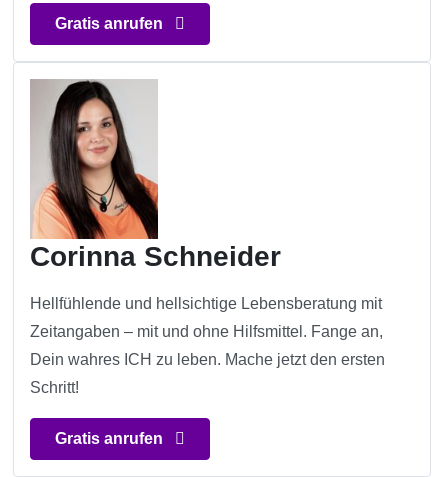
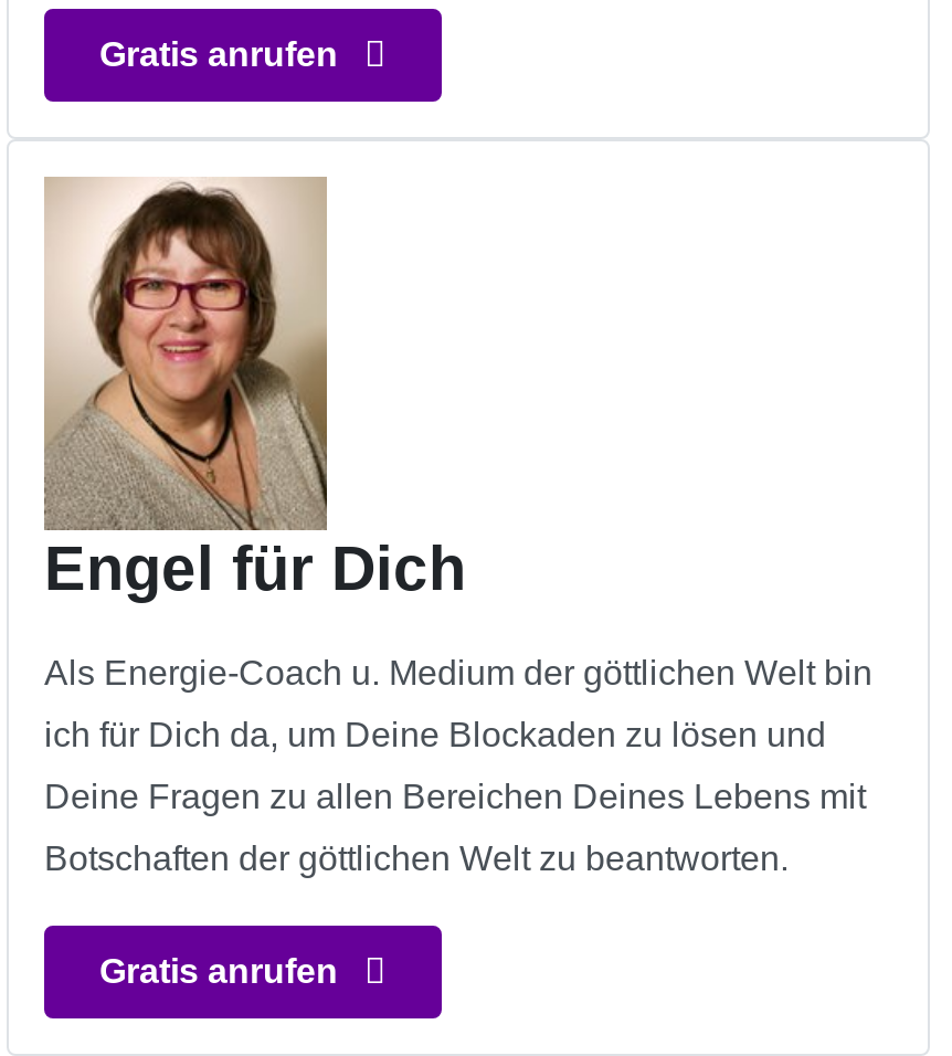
[30,79,281,272] [image] | Corinna Schneider -> [44,179,466,604] [image] | Engel für Dich
[30,295,382,312] Hellfühlende und hellsichtige Lebensberatung mit -> [44,655,872,693] Als Energie-Coach u. Medium der göttlichen Welt bin
[30,323,383,340] Zeitangaben – mit und ohne Hilfsmittel. Fange an, -> [44,717,826,754] ich für Dich da, um Deine Blockaden zu lösen und
[30,351,385,368] Dein wahres ICH zu leben. Mache jetzt den ersten -> [44,779,866,816] Deine Fragen zu allen Bereichen Deines Lebens mit
[30,379,79,396] Schritt! -> [44,841,789,878] Botschaften der göttlichen Welt zu beantworten.

